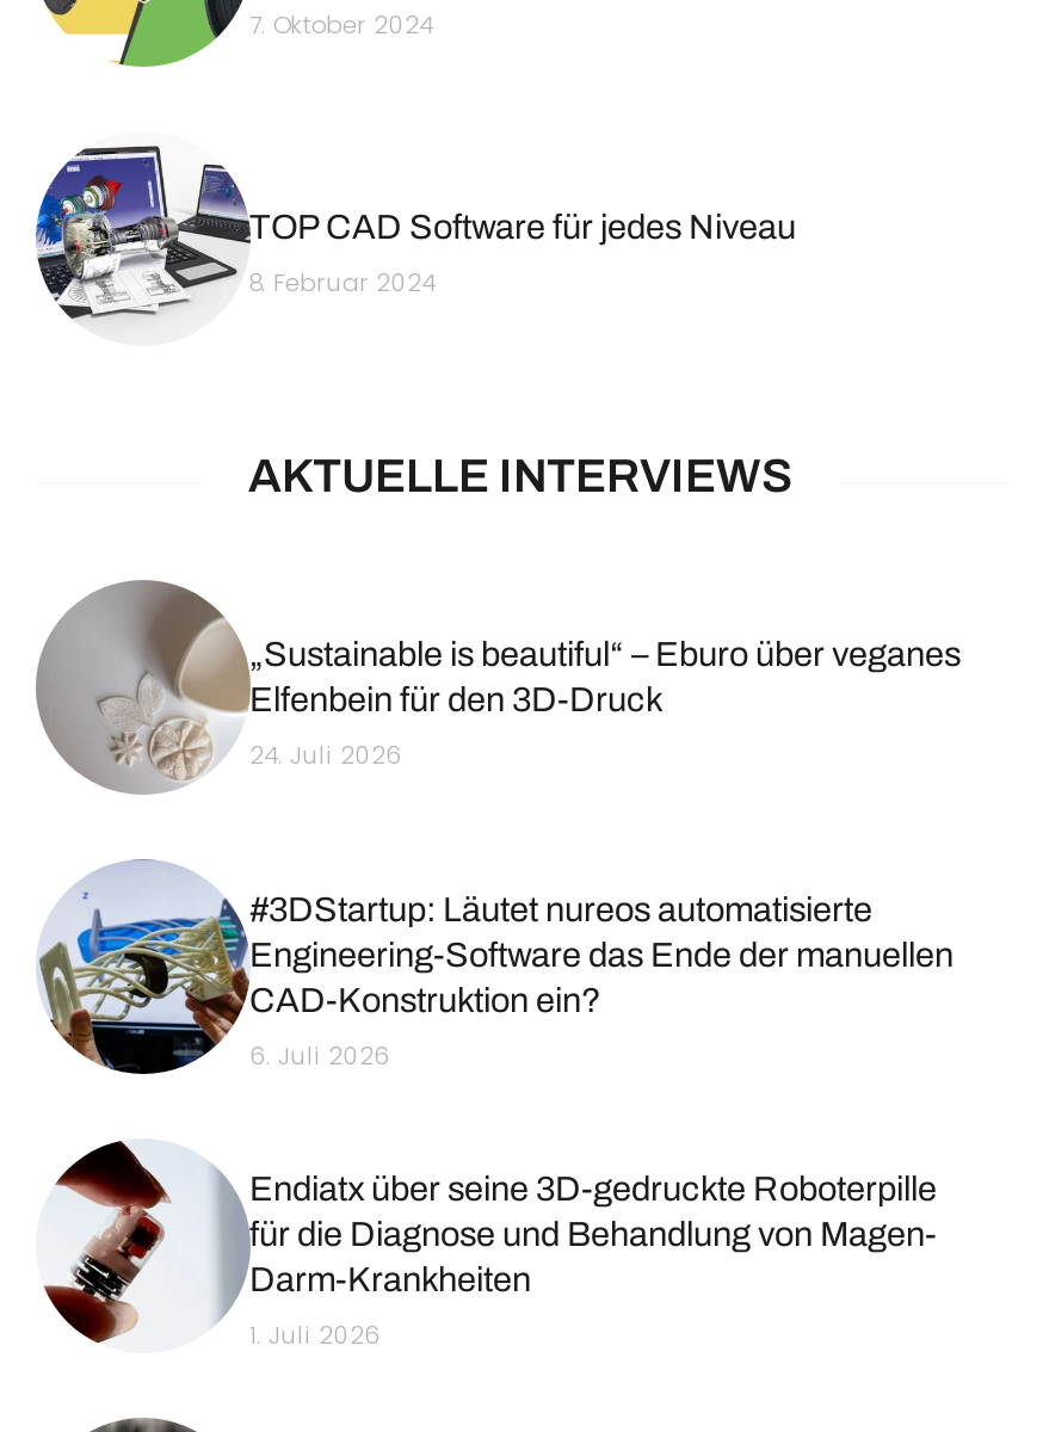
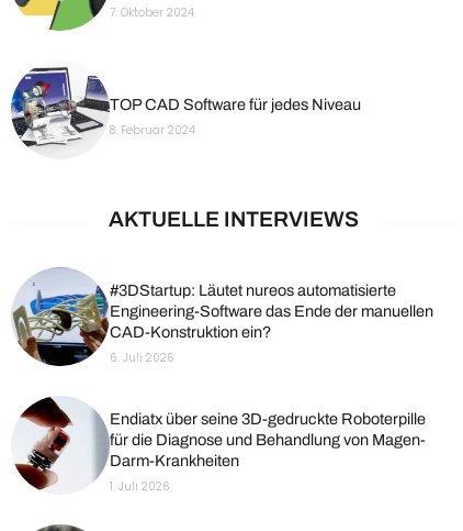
[36,580,961,792] [image] | „Sustainable is beautiful“ – Eburo über veganes | Elfenbein für den 3D-Druck | 24. Juli 2026 -> none

